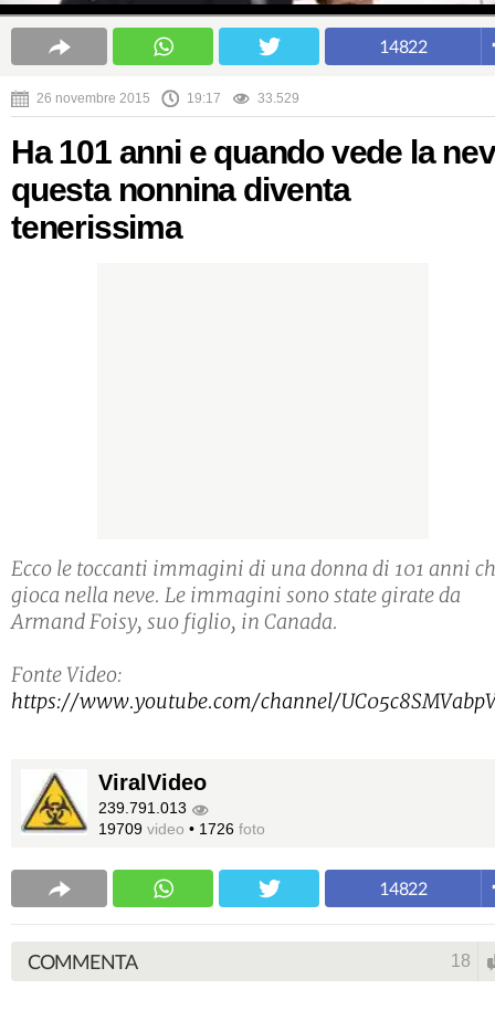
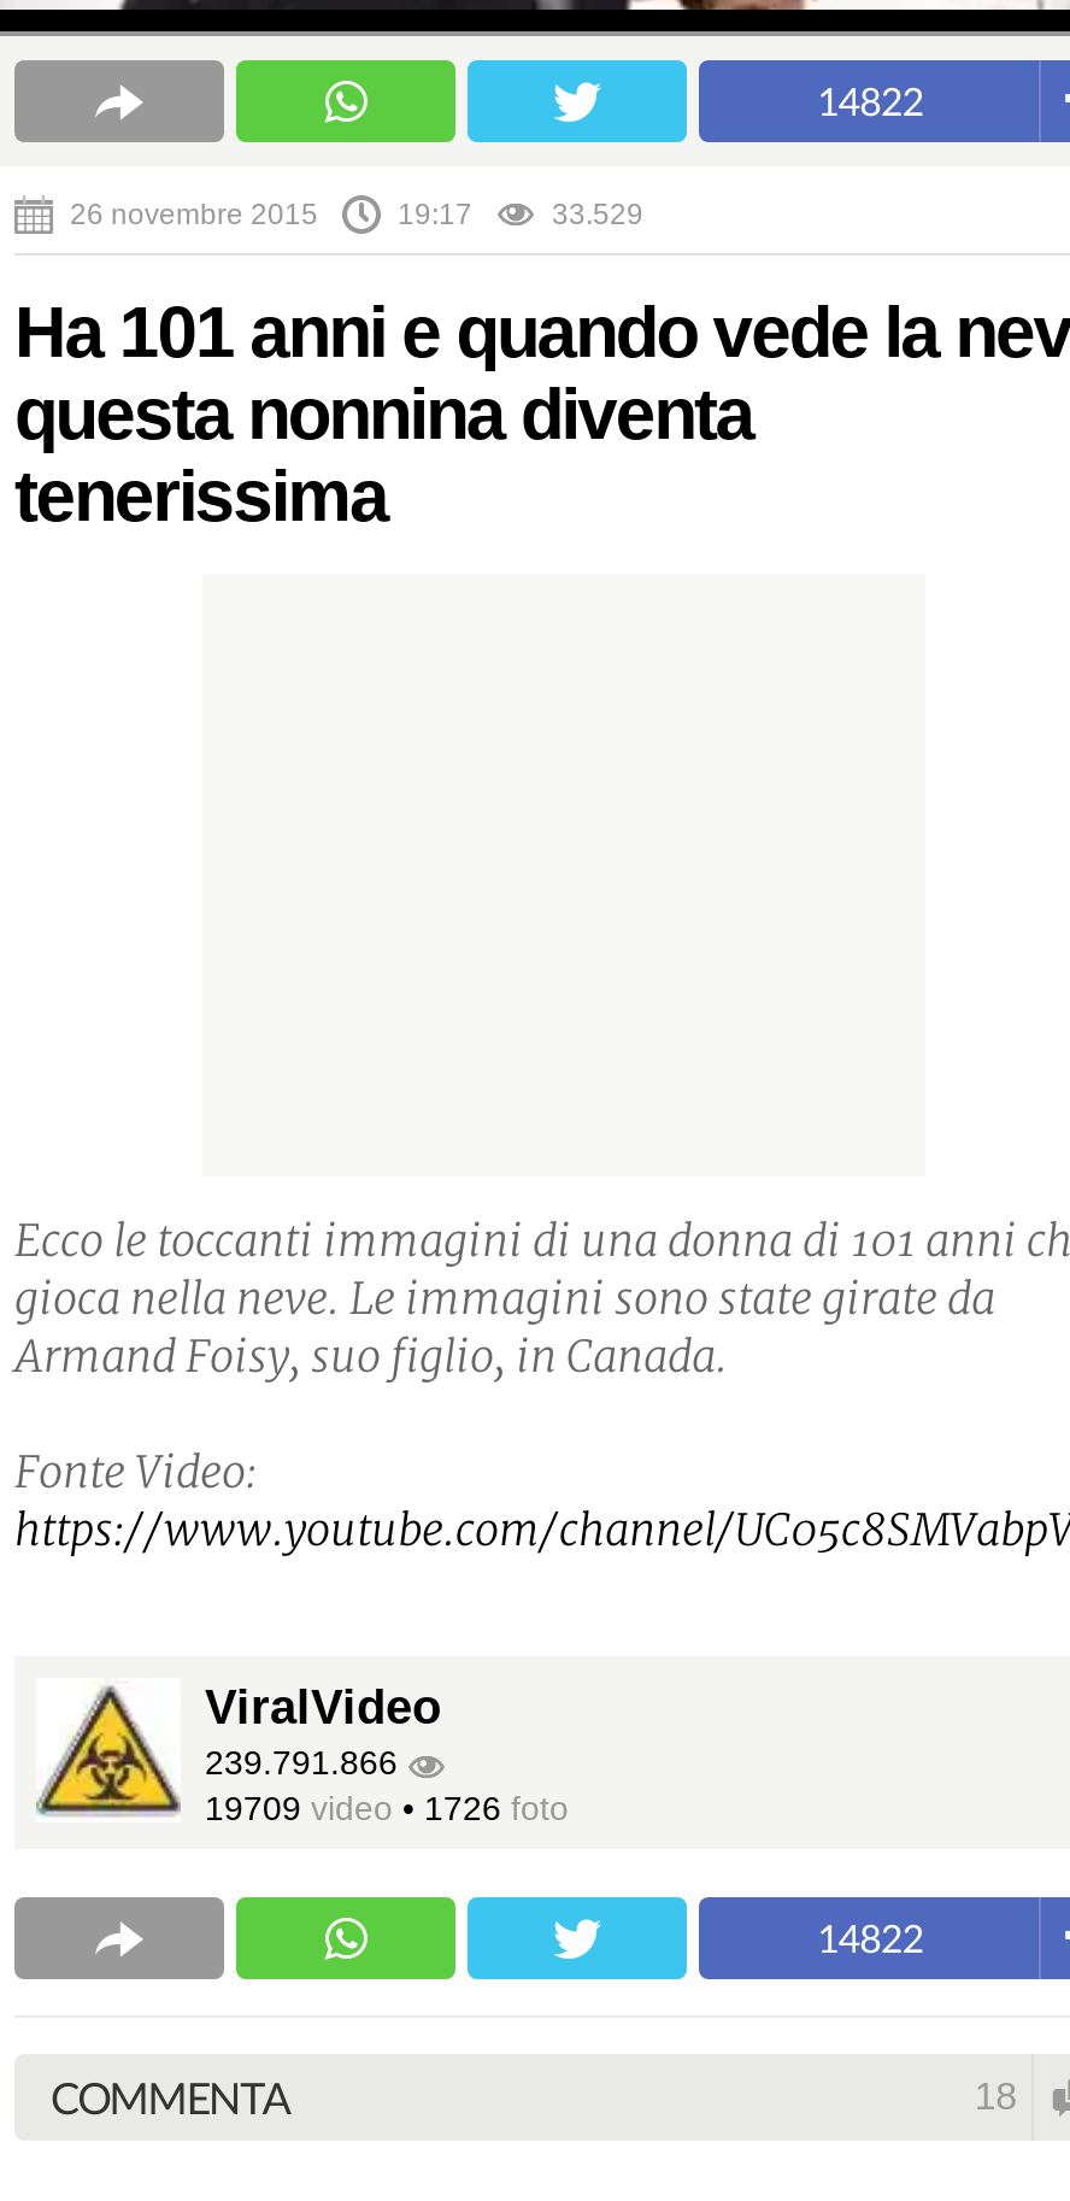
[98,799,187,817] 239.791.013 -> [205,1744,398,1782] 239.791.866

